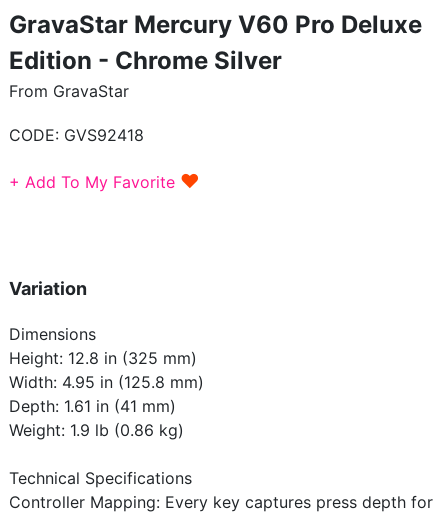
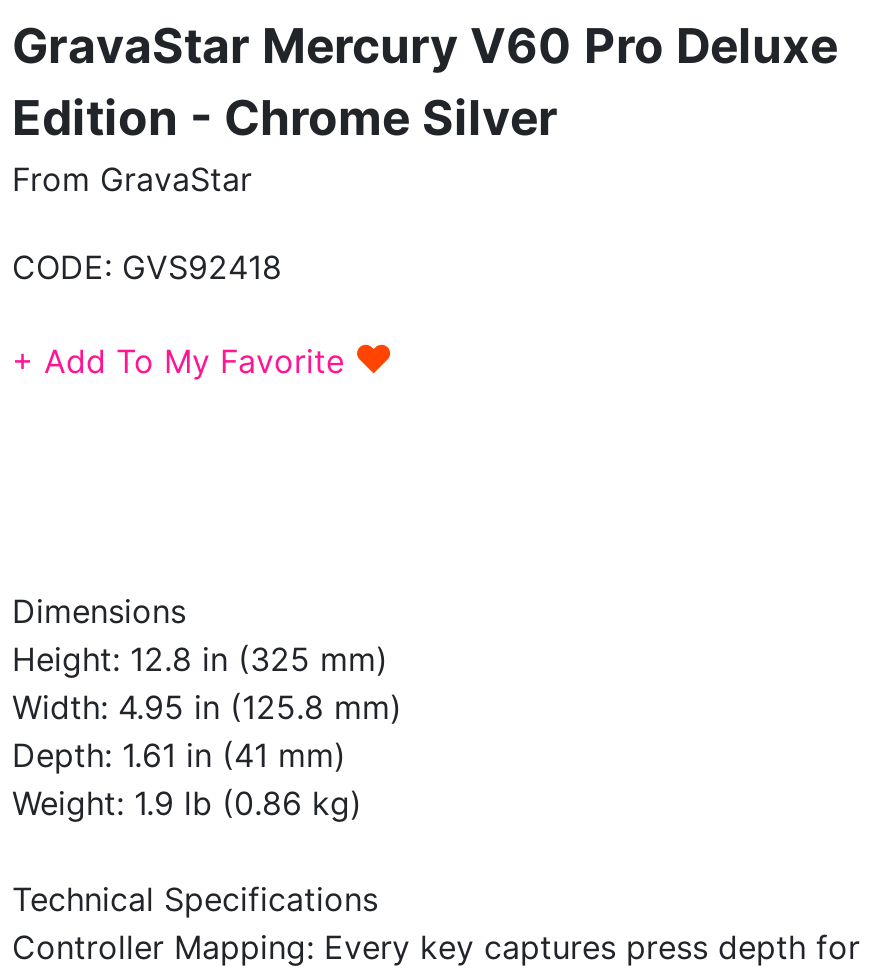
[9,278,87,299] Variation -> none

